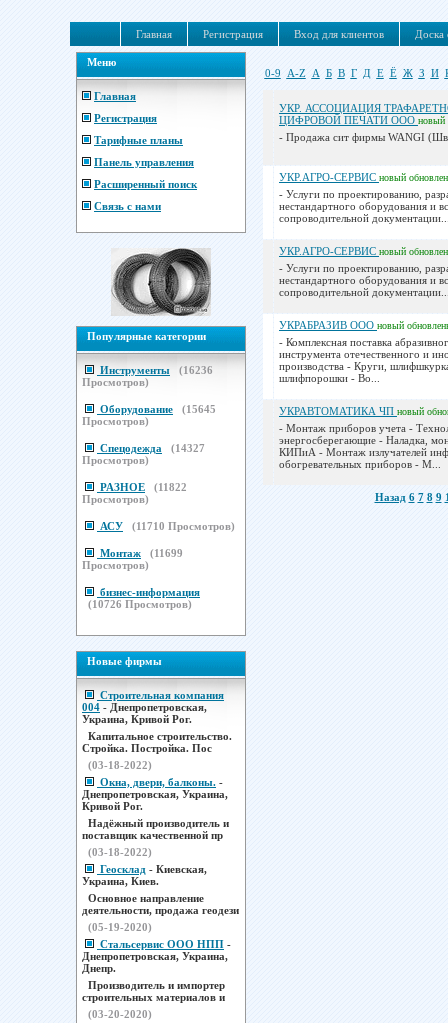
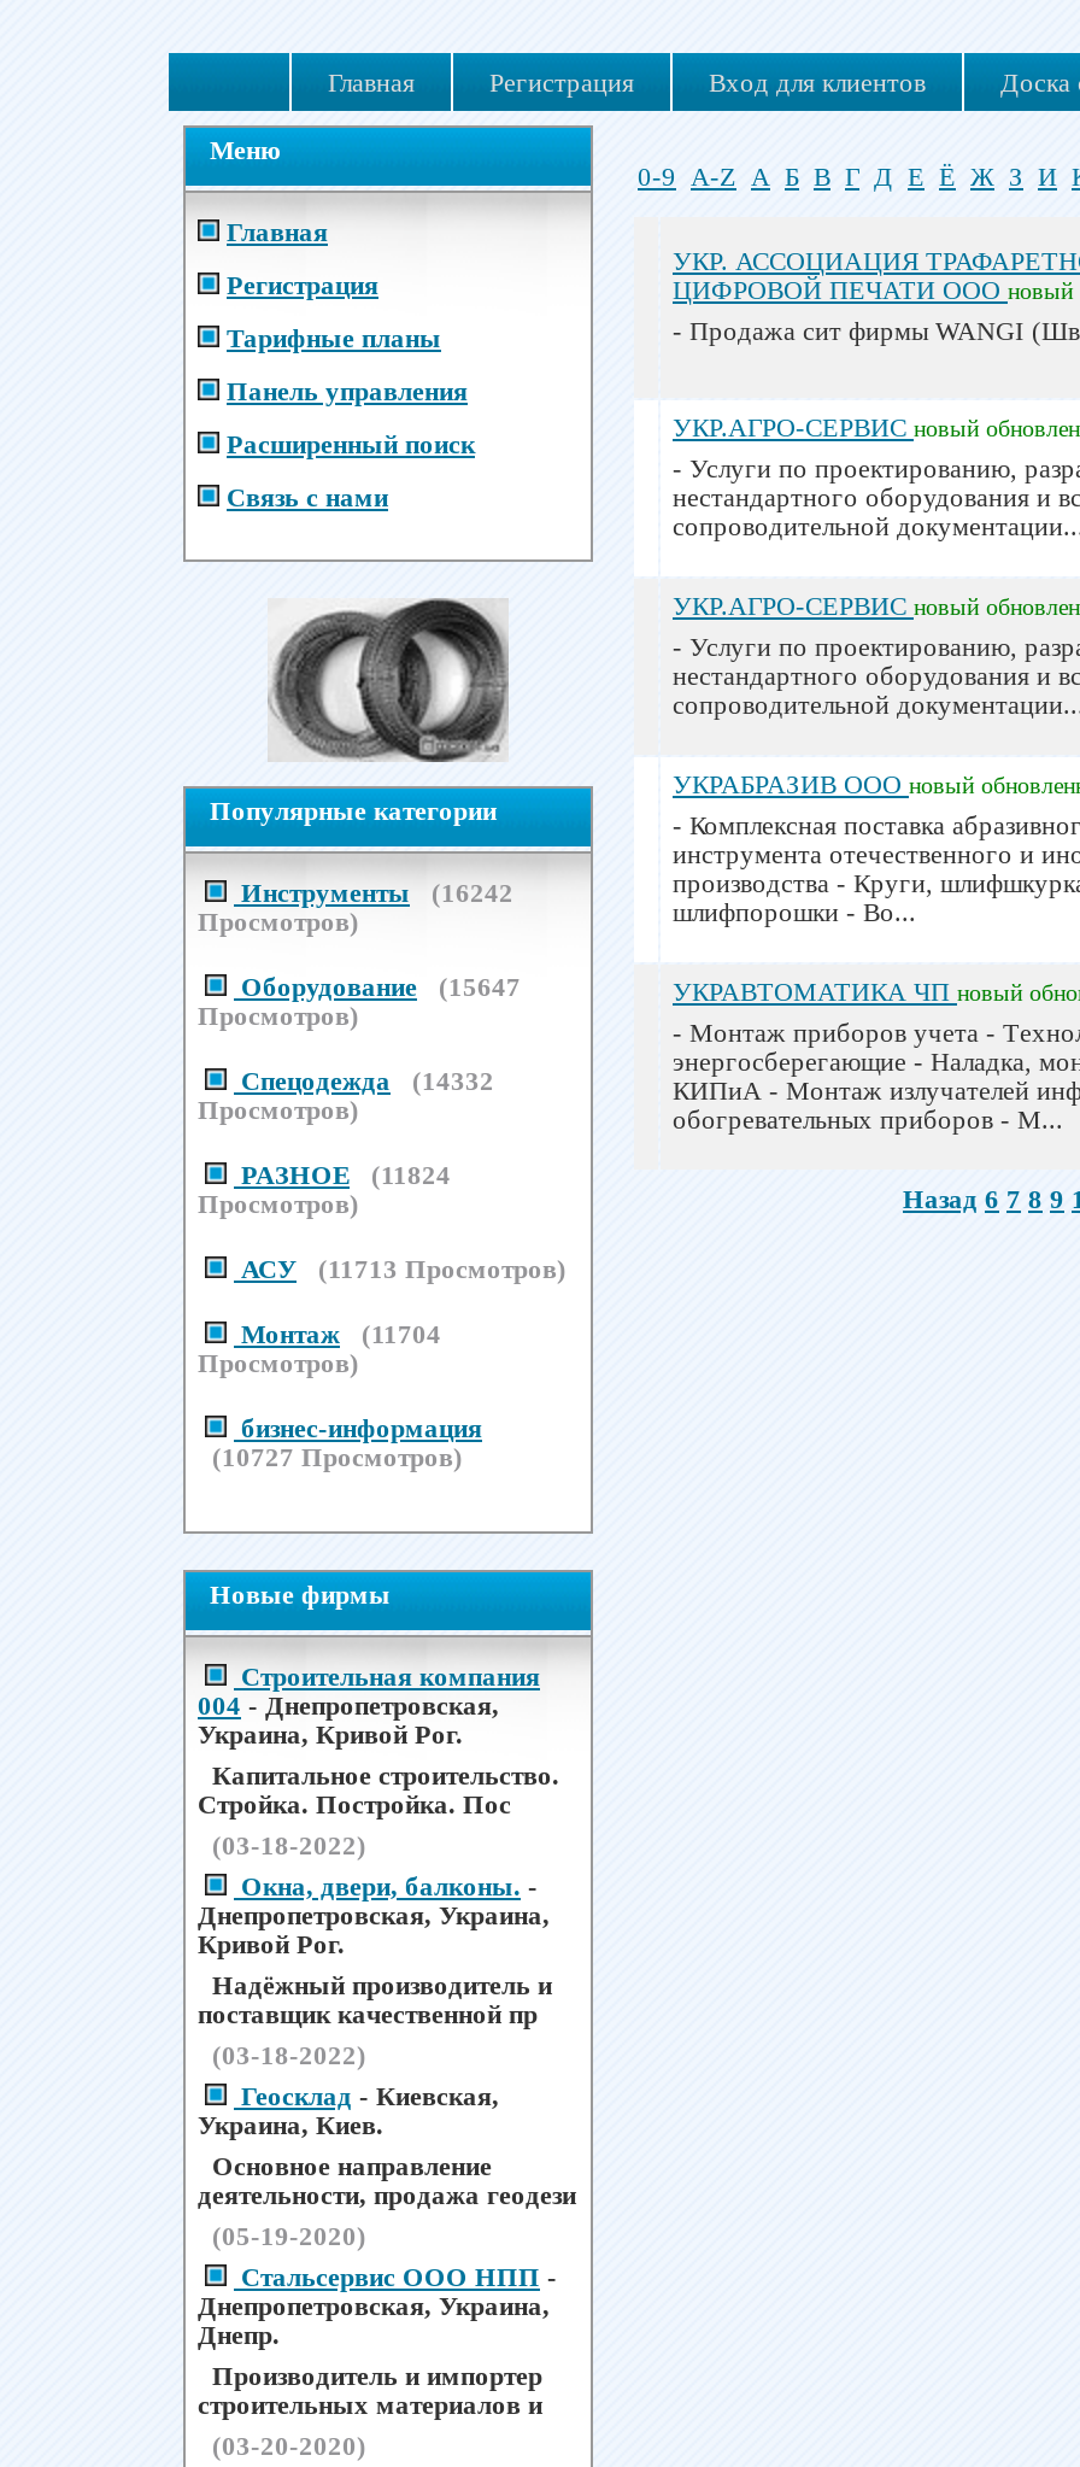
[100,364,213,376] Инструменты (16236 -> [241,878,513,907] Инструменты (16242
[100,403,216,415] Оборудование (15645 -> [241,972,521,1001] Оборудование (15647
[100,442,205,454] Спецодежда (14327 -> [241,1066,494,1095] Спецодежда (14332
[100,481,187,493] РАЗНОЕ (11822 -> [241,1160,451,1189] РАЗНОЕ (11824
[100,520,235,532] АСУ (11710 Просмотров) -> [241,1254,567,1283] АСУ (11713 Просмотров)
[100,547,183,559] Монтаж (11699 -> [241,1319,441,1348] Монтаж (11704
[88,598,192,610] (10726Просмотров) -> [212,1442,463,1471] (10727Просмотров)

